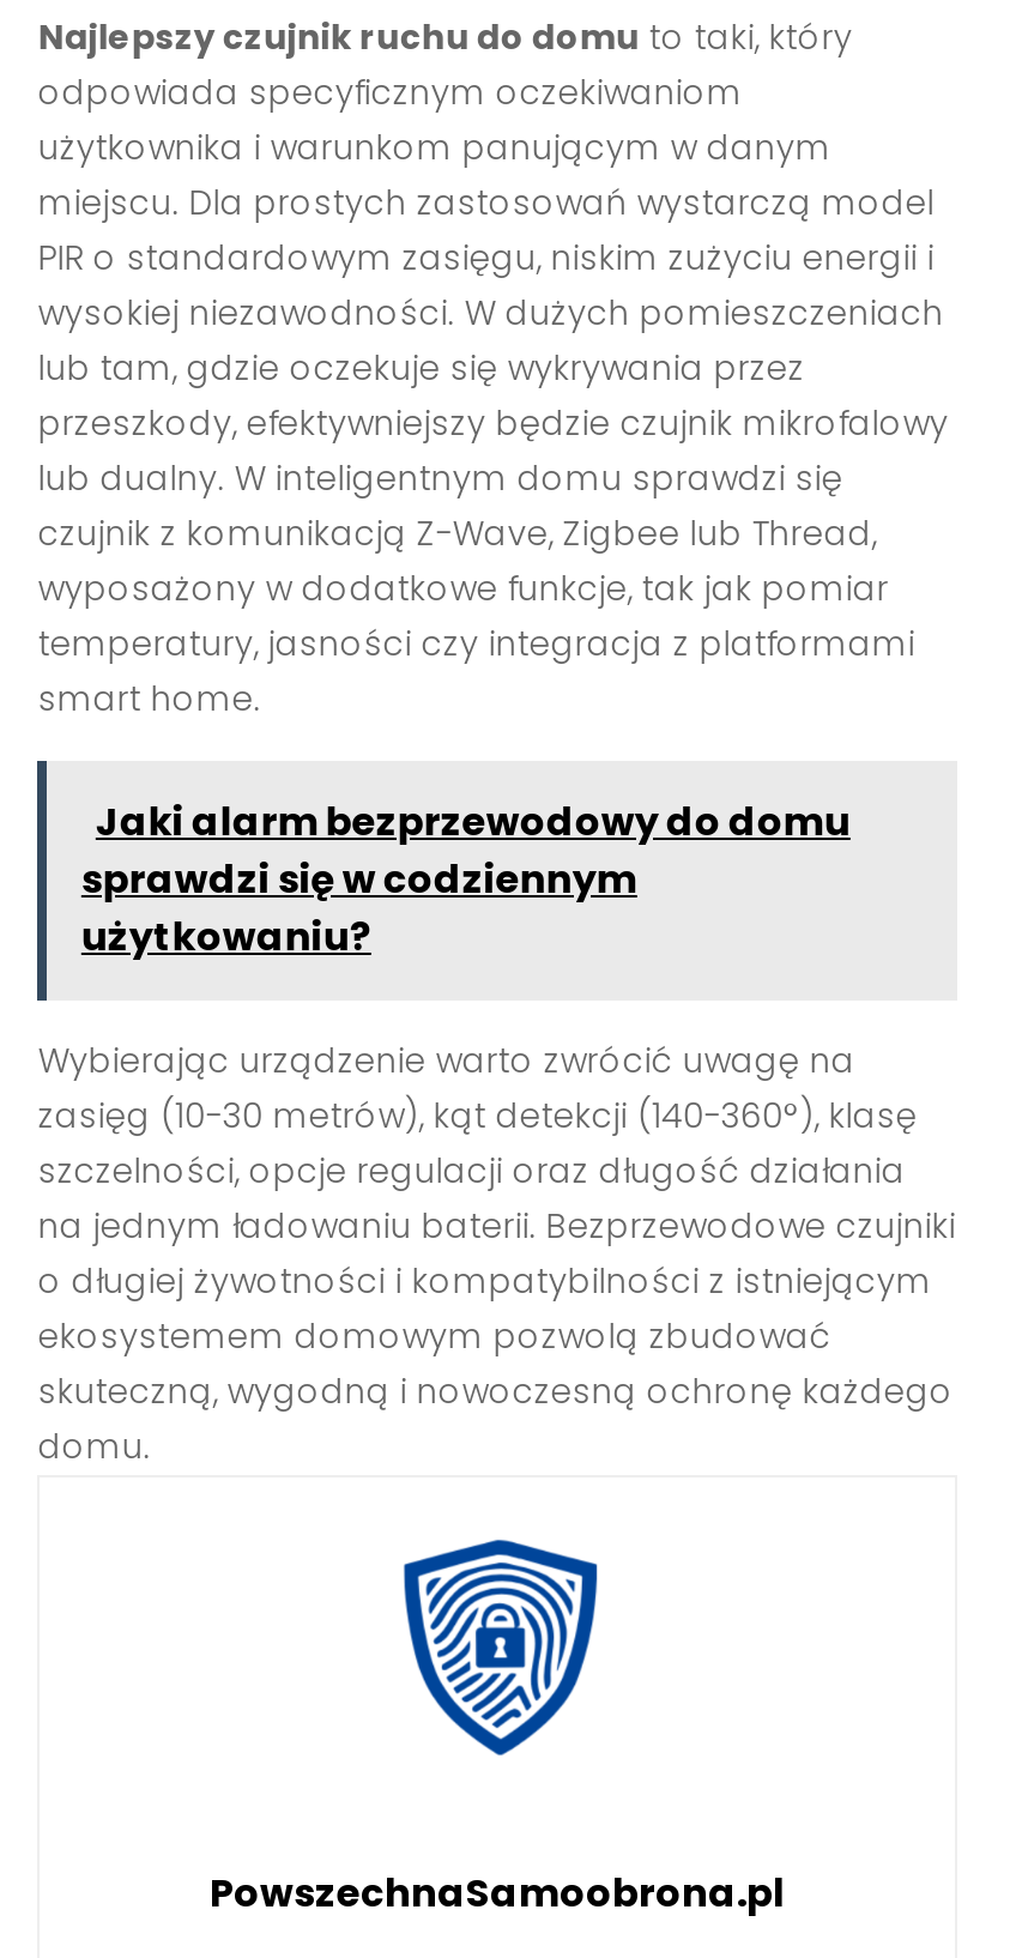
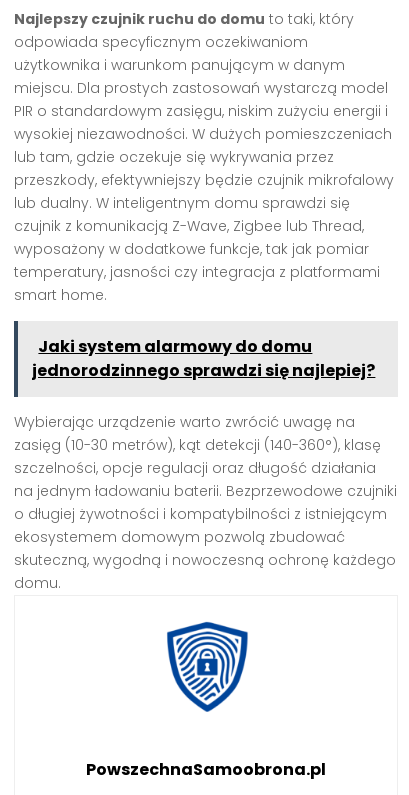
[81,794,850,964] Jaki alarm bezprzewodowy do domu | sprawdzi się w codziennym | użytkowaniu? -> [32,335,375,382] Jaki system alarmowy do domu | jednorodzinnego sprawdzi się najlepiej?

